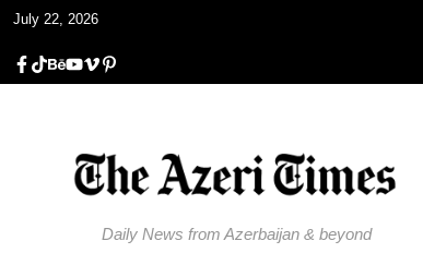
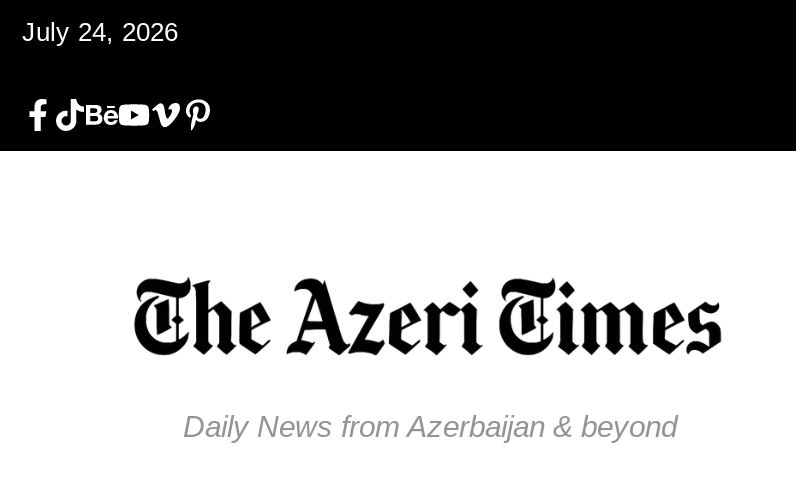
[13,11,98,27] July 22, 2026 -> [22,17,178,47] July 24, 2026

